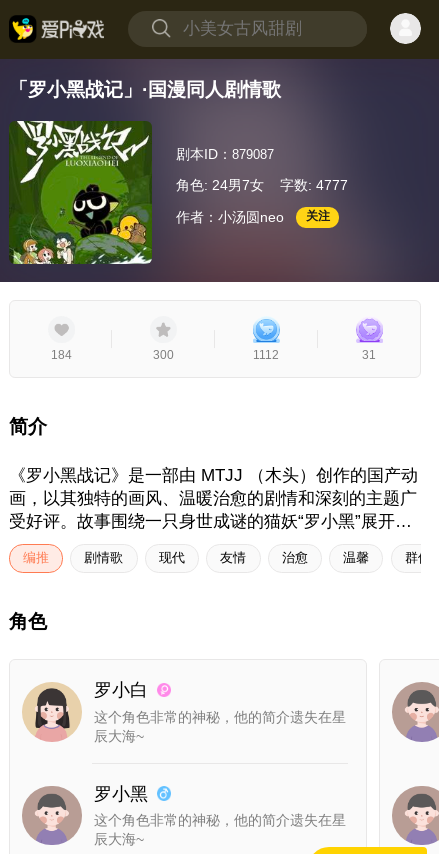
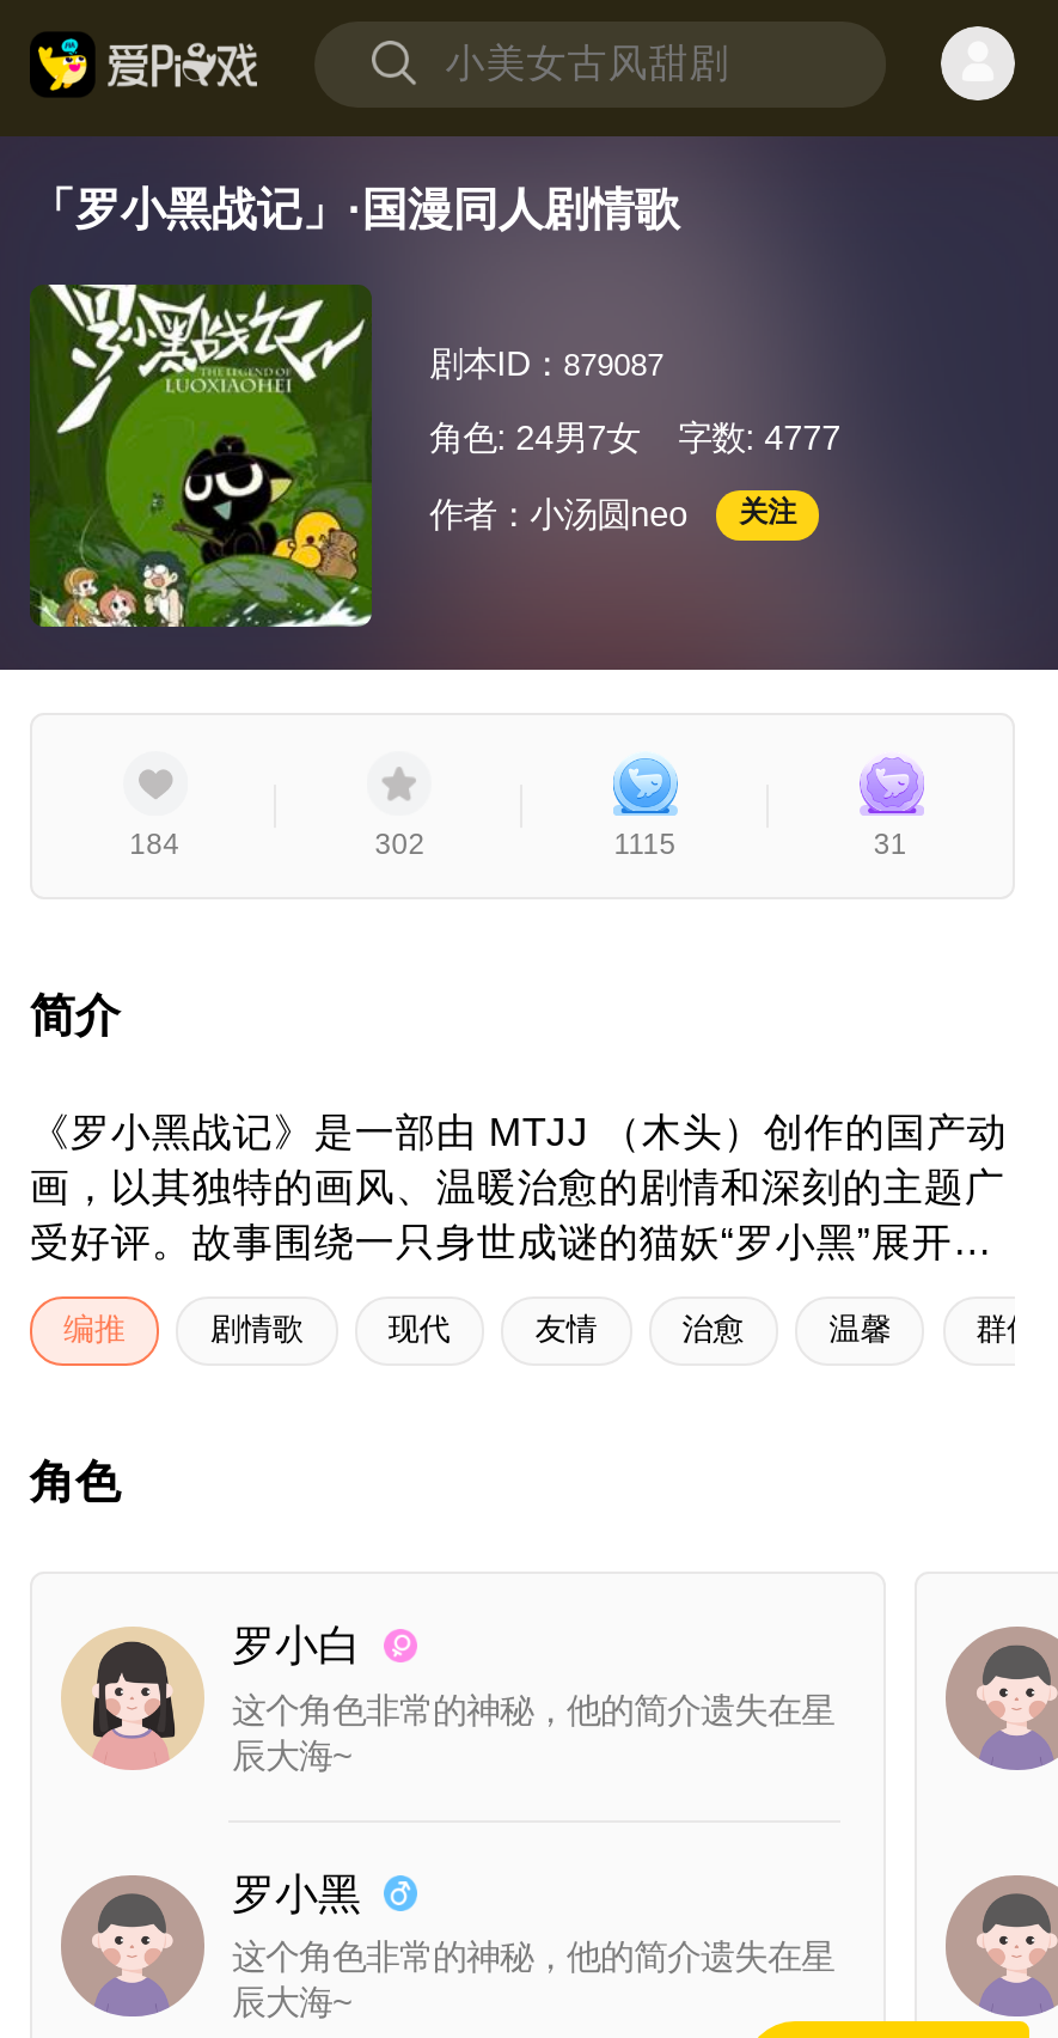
[153,348,174,362] 300 -> [375,829,425,862] 302
[253,348,279,362] 1112 -> [614,829,676,862] 1115

